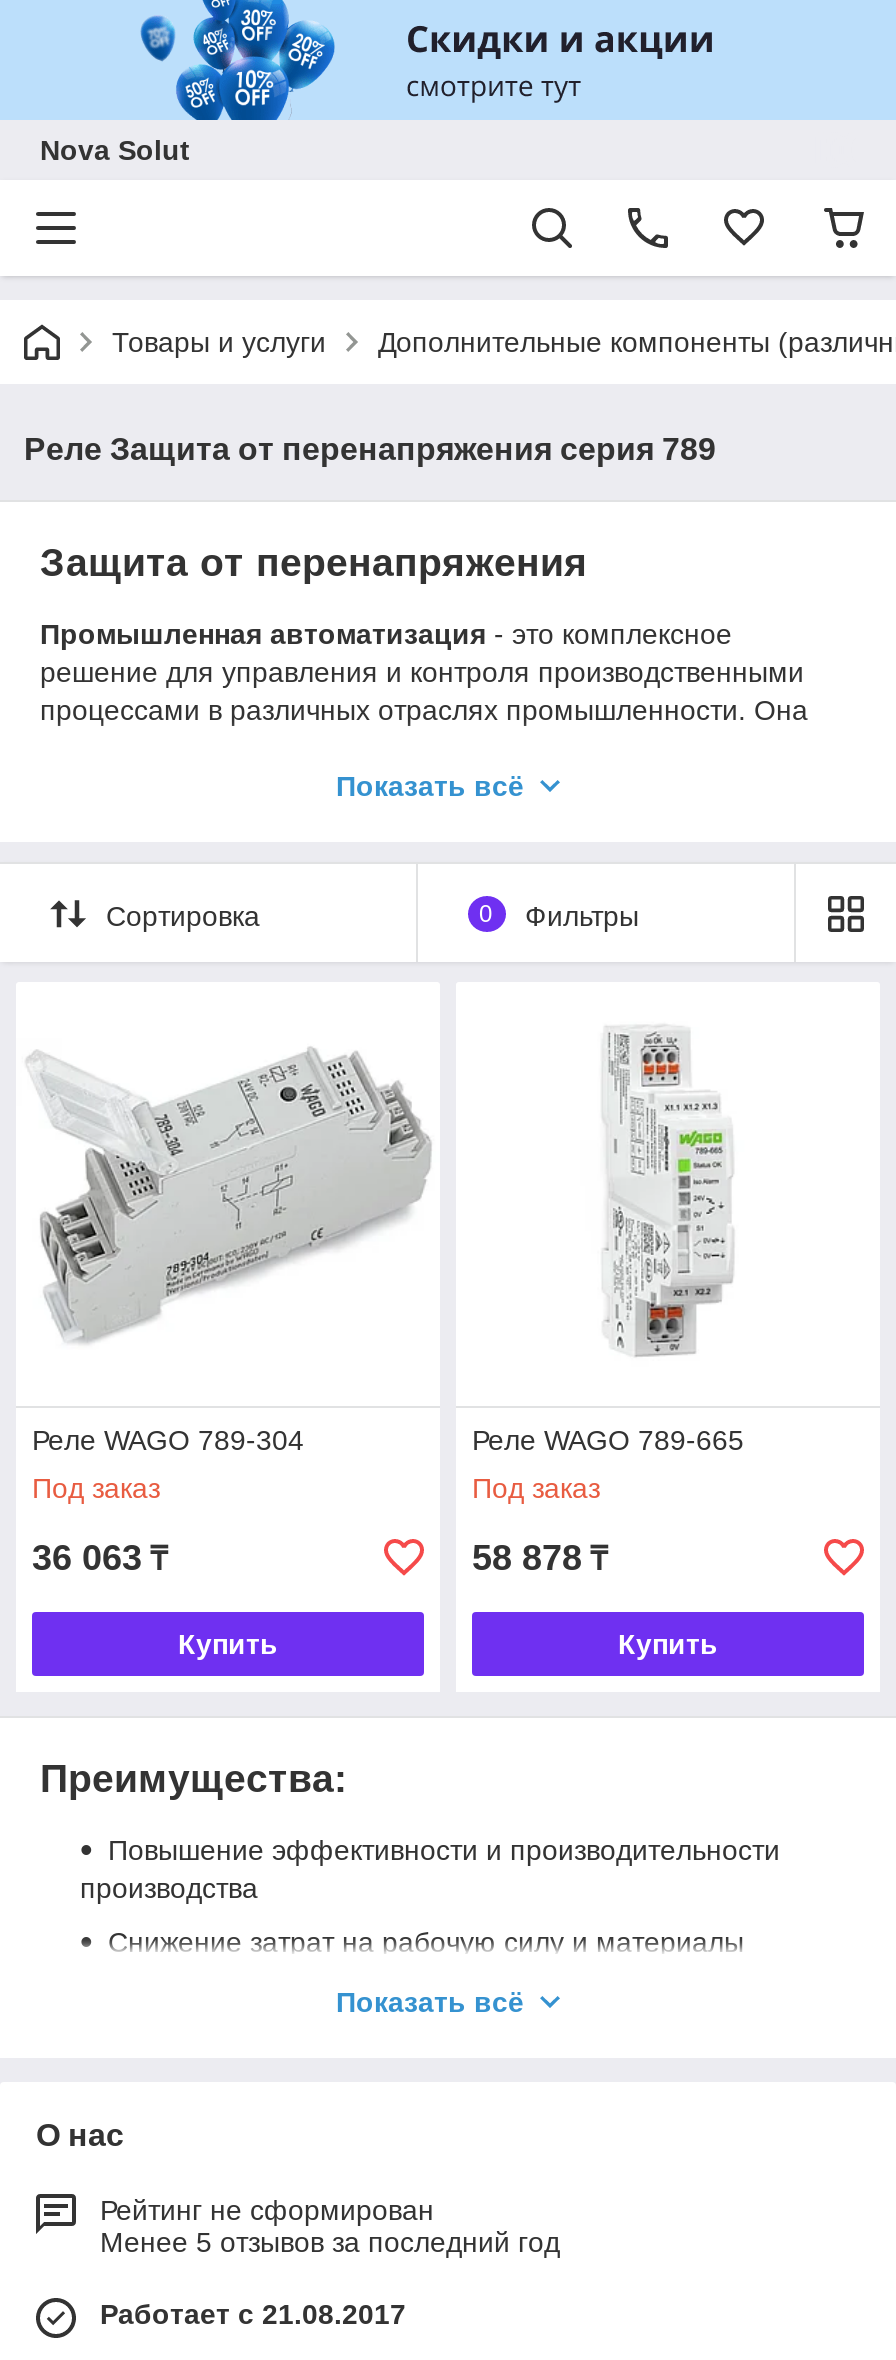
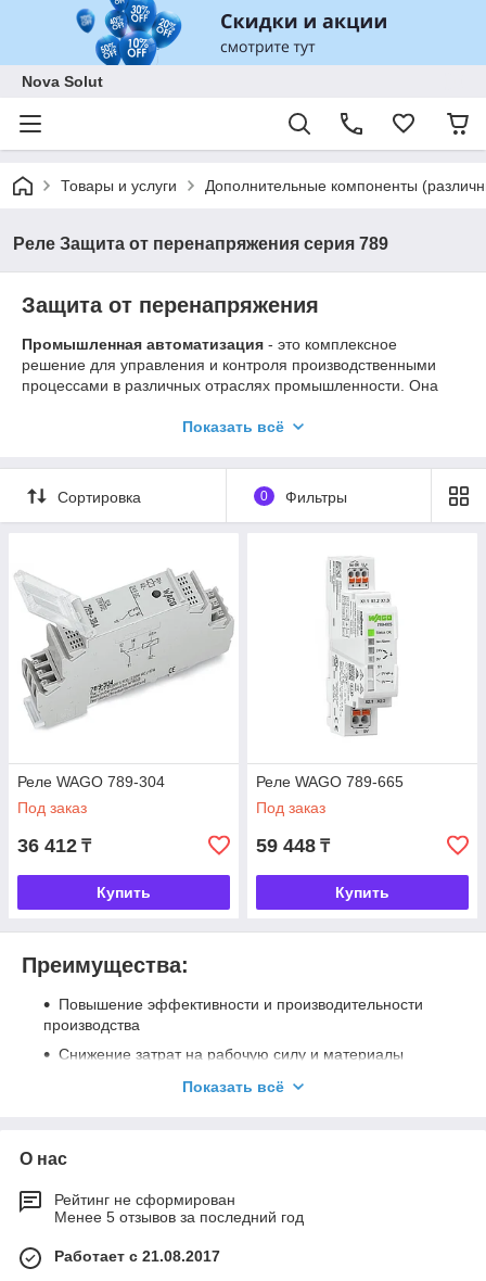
[32,1538,168,1578] 36 063 ₸ -> [17,835,91,857] 36 412 ₸
[472,1538,608,1578] 58 878 ₸ -> [256,835,330,857] 59 448 ₸

